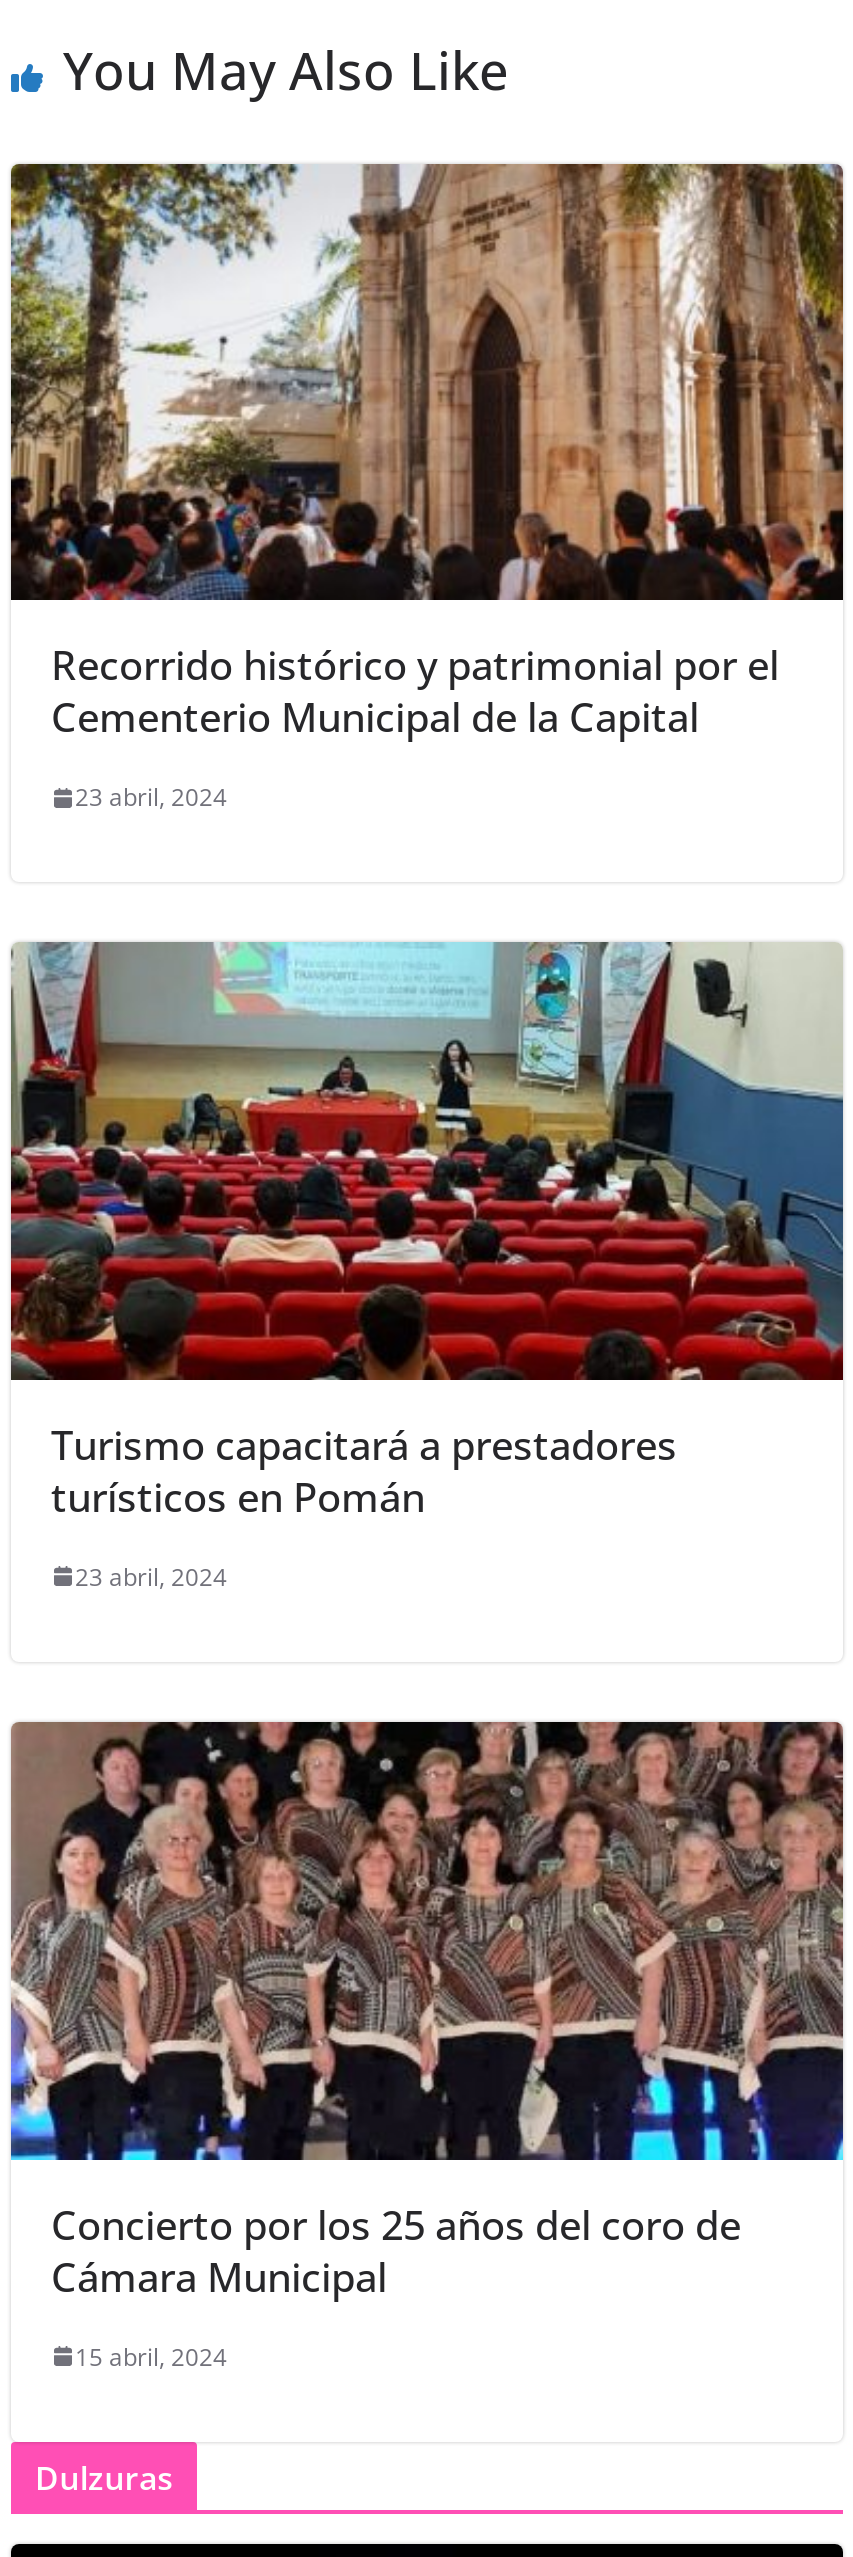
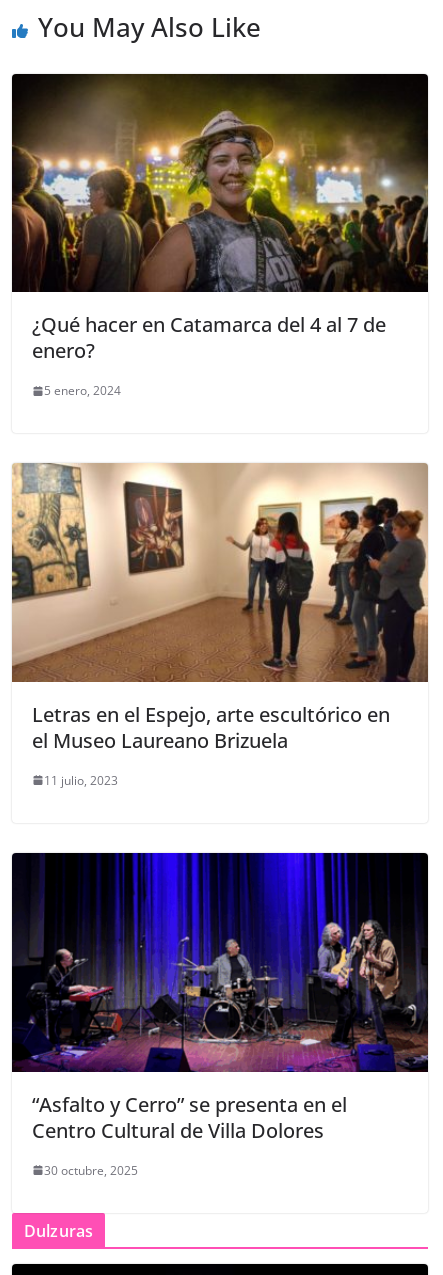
[9,162,845,744] [image] | Recorrido histórico y patrimonial por el | Cementerio Municipal de la Capital -> [11,73,429,364] [image] | ¿Qué hacer en Catamarca del 4 al 7 de | enero?
[75,780,227,814] 23 abril, 2024 -> [44,382,121,399] 5 enero, 2024
[9,940,845,1524] [image] | Turismo capacitará a prestadores | turísticos en Pomán -> [11,463,429,754] [image] | Letras en el Espejo, arte escultórico en | el Museo Laureano Brizuela
[75,1560,227,1594] 23 abril, 2024 -> [44,772,118,789] 11 julio, 2023
[9,1720,845,2303] [image] | Concierto por los 25 años del coro de | Cámara Municipal -> [11,852,429,1143] [image] | “Asfalto y Cerro” se presenta en el | Centro Cultural de Villa Dolores
[75,2339,227,2373] 15 abril, 2024 -> [44,1161,138,1178] 30 octubre, 2025

